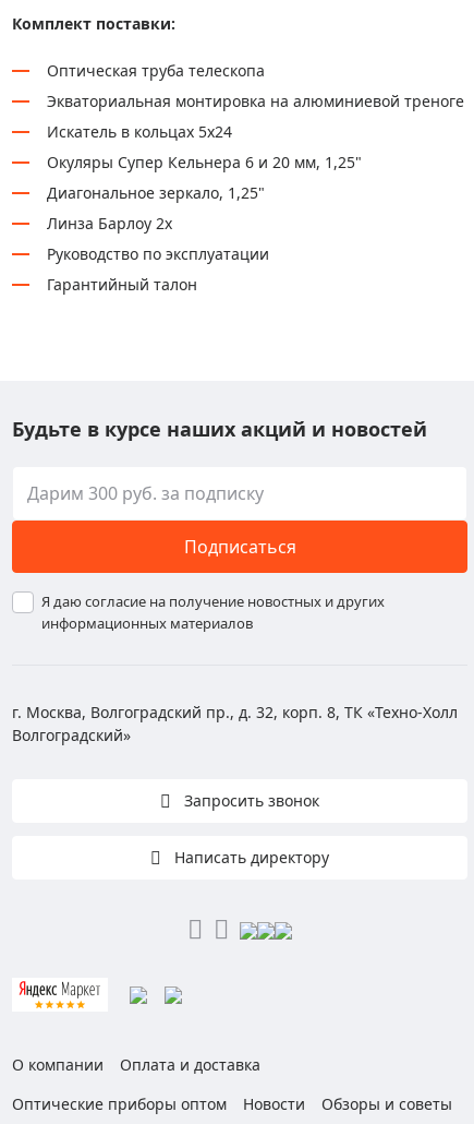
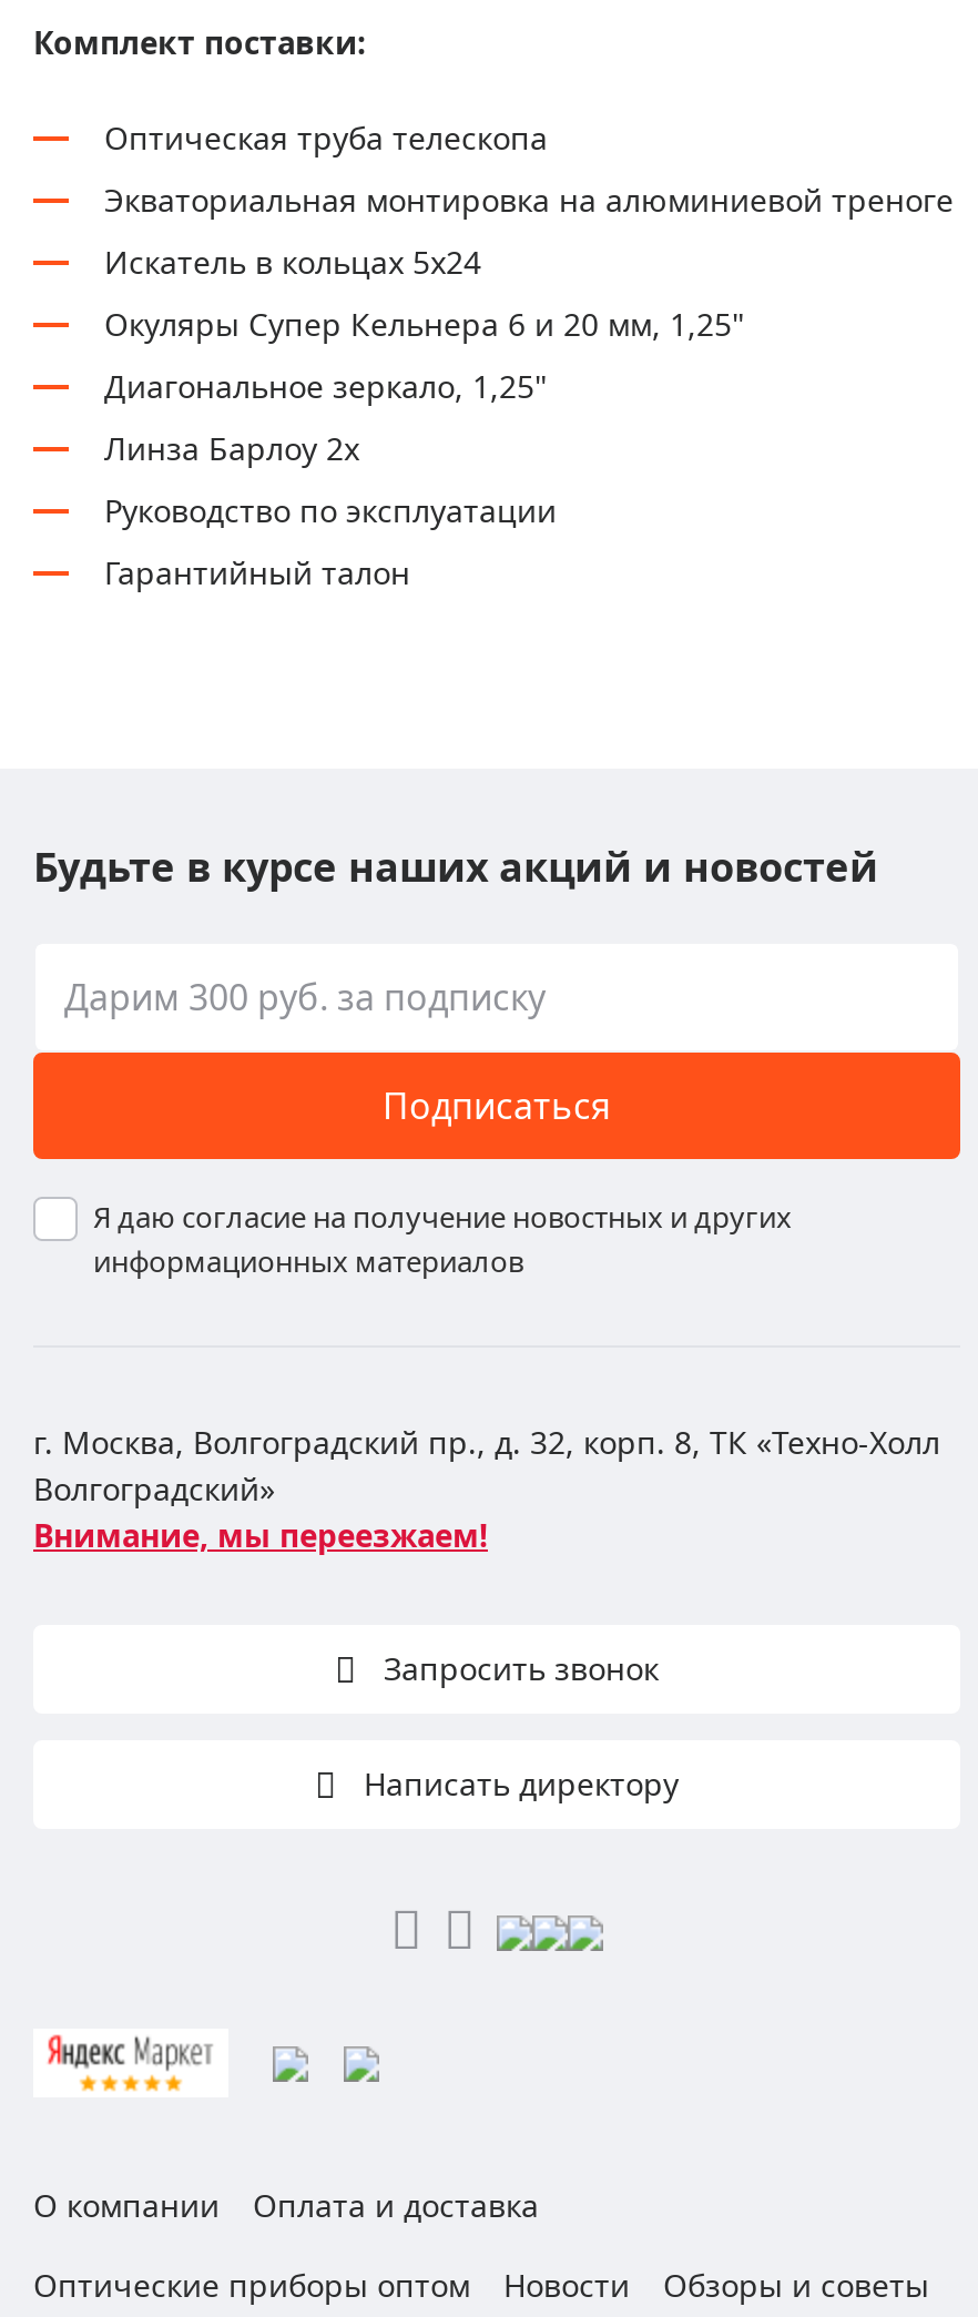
none -> [33,1514,488,1557] Внимание, мы переезжаем!

